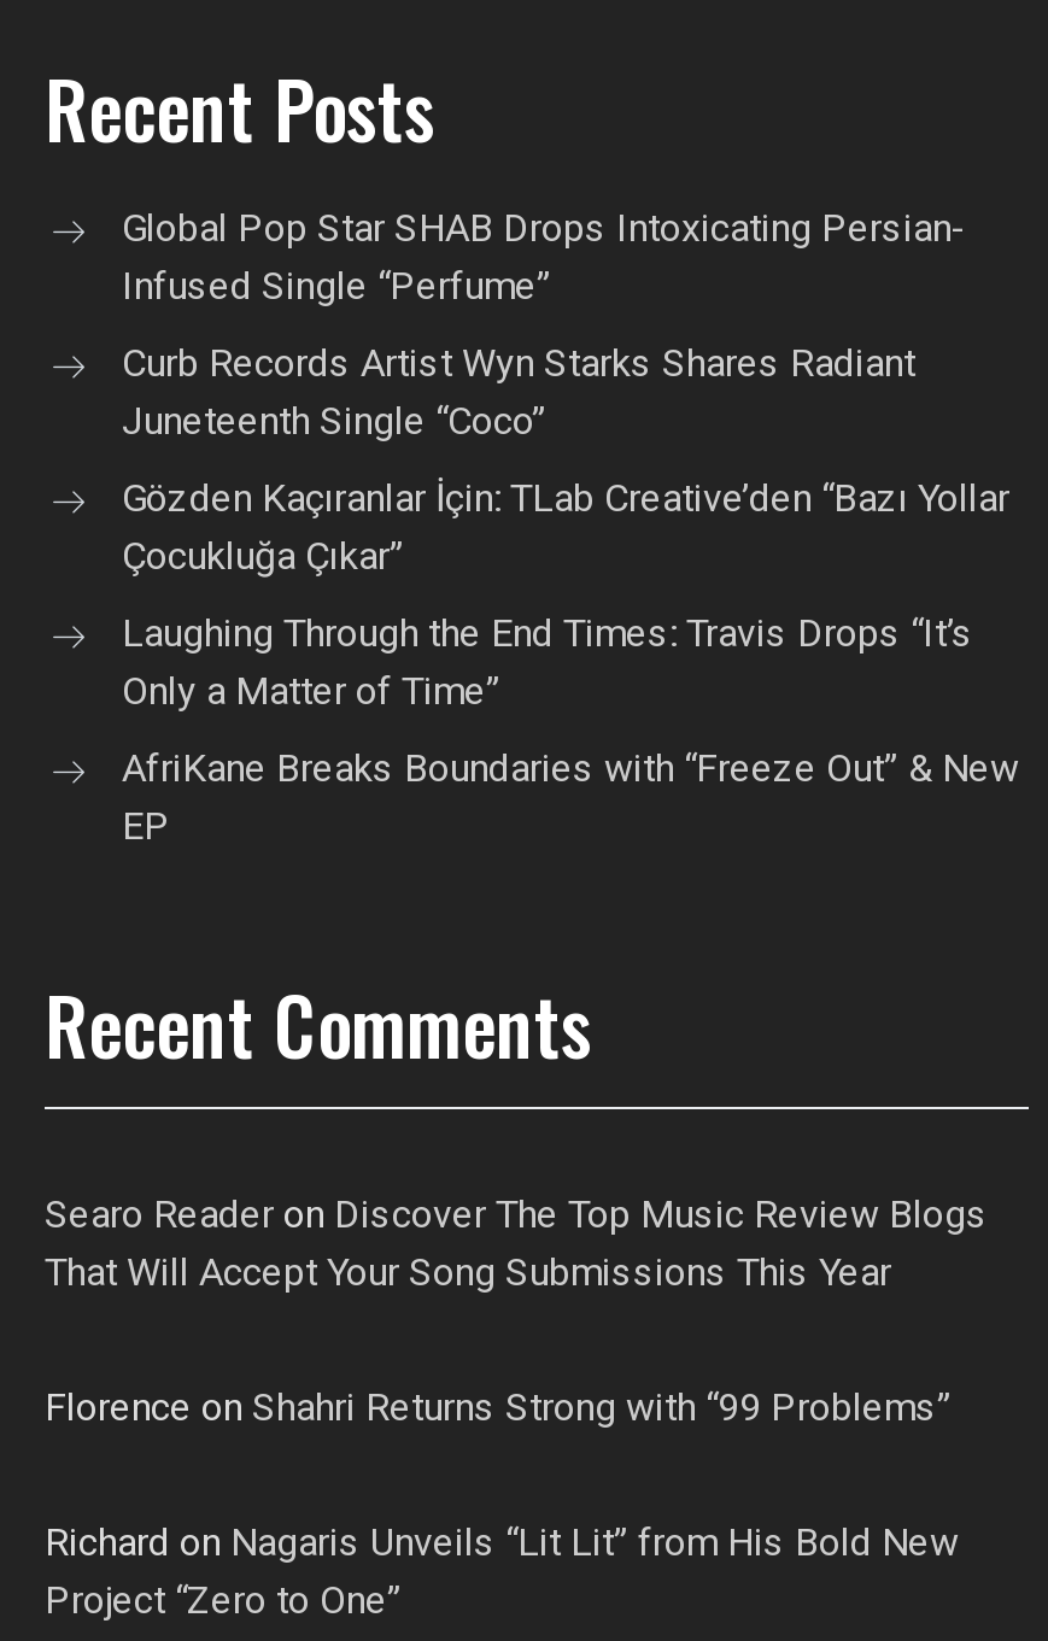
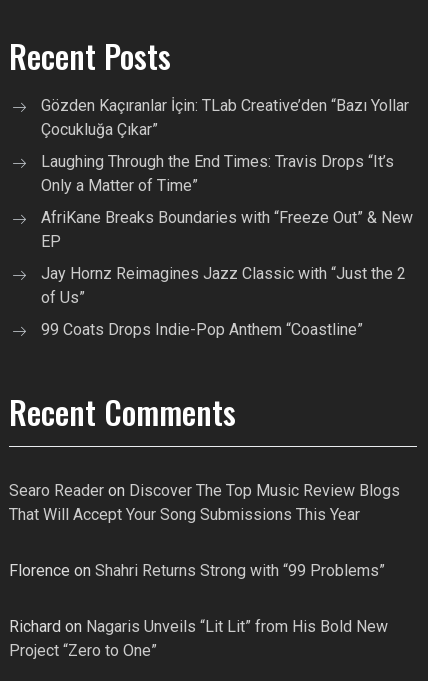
[122,204,966,443] Global Pop Star SHAB Drops Intoxicating Persian- | Infused Single “Perfume” | Curb Records Artist Wyn Starks Shares Radiant | Juneteenth Single “Coco” -> none
moved [122,474,1019,848] -> [41,96,413,251]: Gözden Kaçıranlar İçin: TLab Creative’den “Bazı Yollar | Çocukluğa Çıkar” | Laughing Through the End Times: Travis Drops “It’s | Only a Matter of Time” | AfriKane Breaks Boundaries with “Freeze Out” & New | EP
none -> [41,264,406,339] Jay Hornz Reimagines Jazz Classic with “Just the 2 | of Us” | 99 Coats Drops Indie-Pop Anthem “Coastline”

